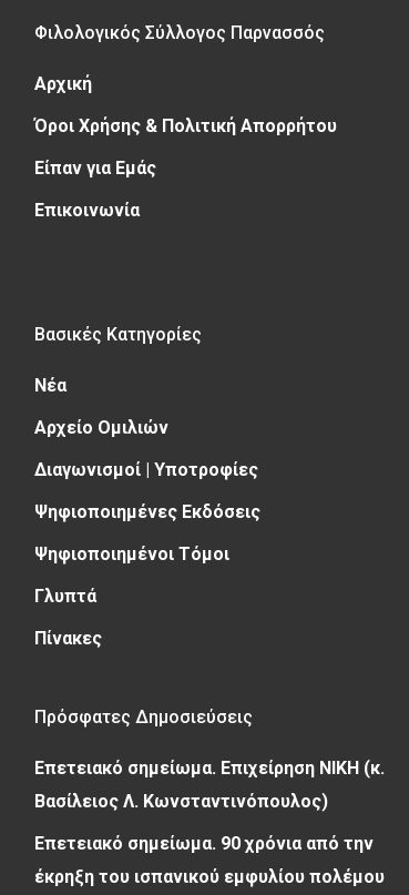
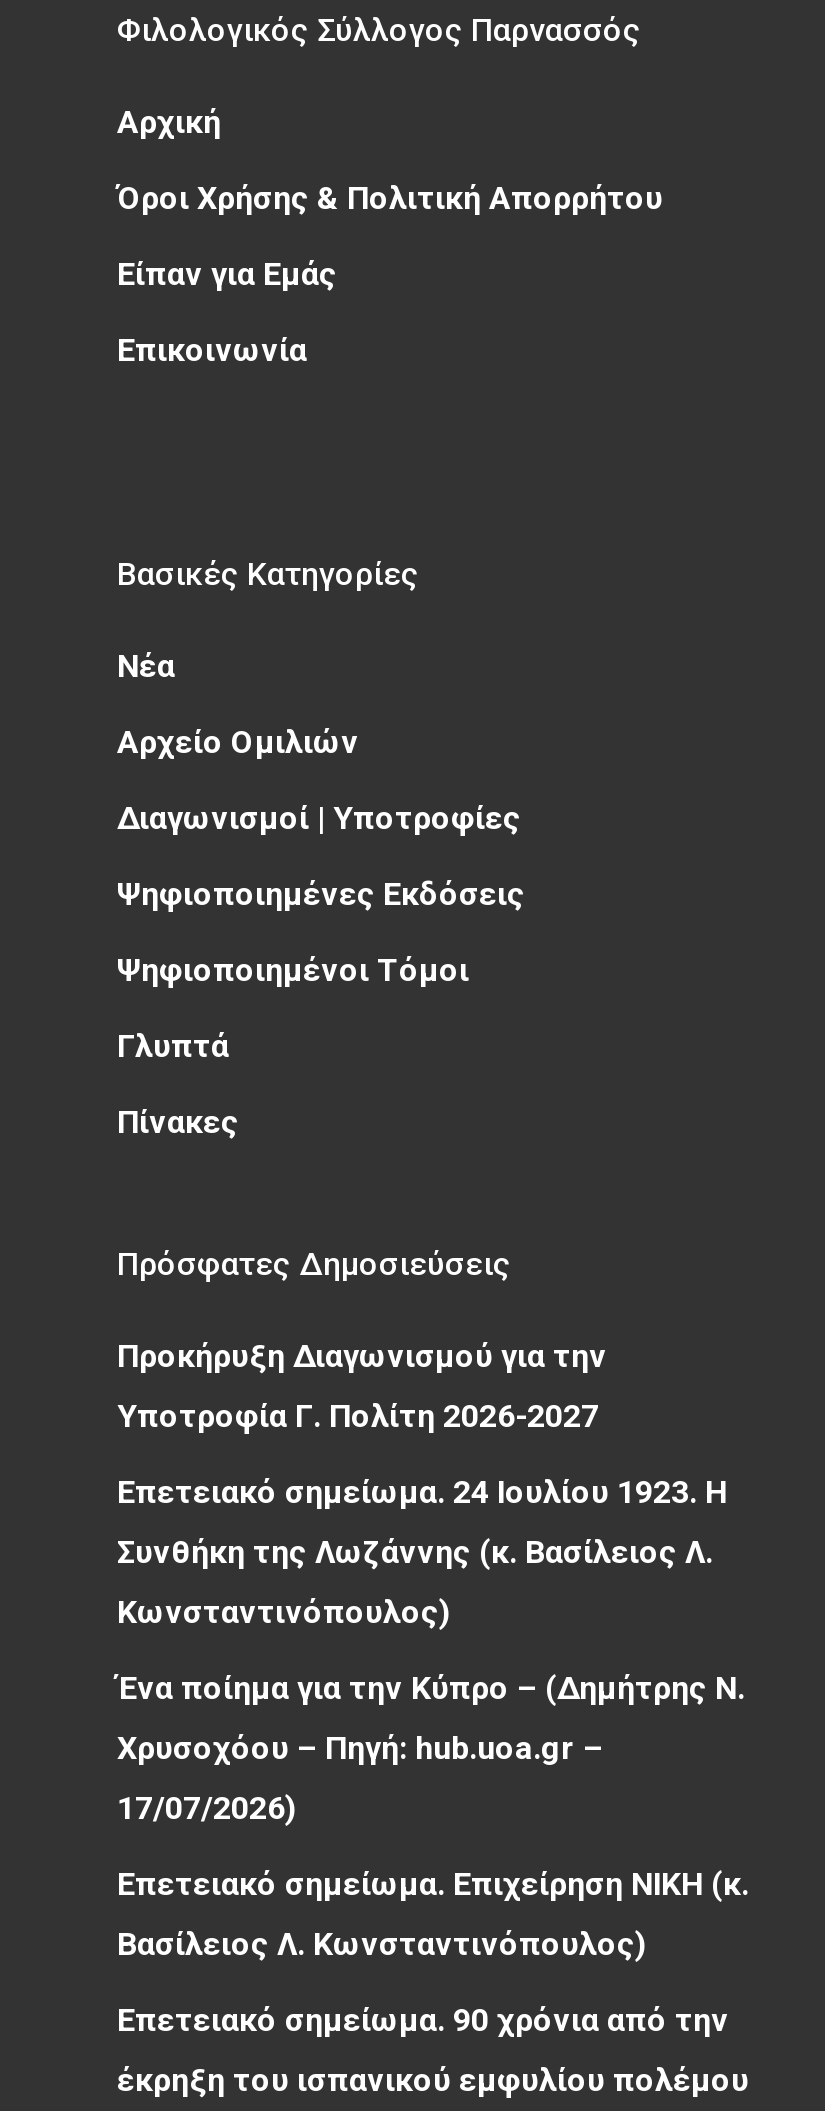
none -> [117,1337,745,1827] Προκήρυξη Διαγωνισμού για την | Υποτροφία Γ. Πολίτη 2026-2027 | Επετειακό σημείωμα. 24 Ιουλίου 1923. Η | Συνθήκη της Λωζάννης (κ. Βασίλειος Λ. | Κωνσταντινόπουλος) | Ένα ποίημα για την Κύπρο – (Δημήτρης Ν. | Χρυσοχόου – Πηγή: hub.uoa.gr – | 17/07/2026)

